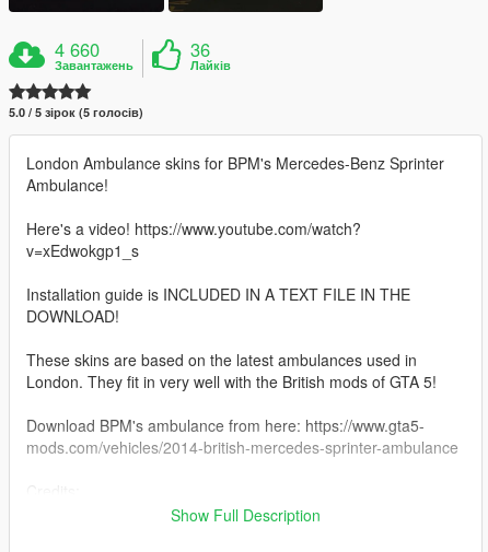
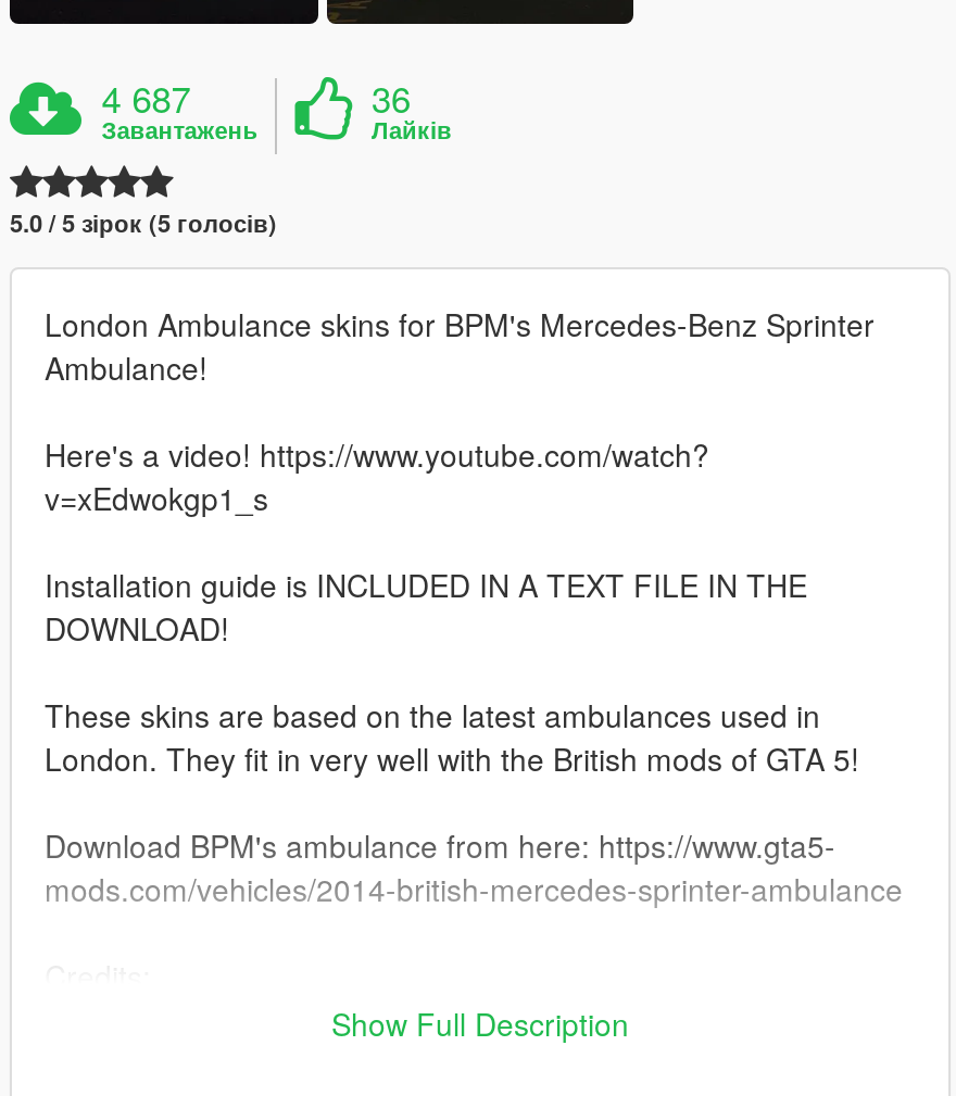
[55,37,100,63] 4 660 -> [101,73,191,125] 4 687

